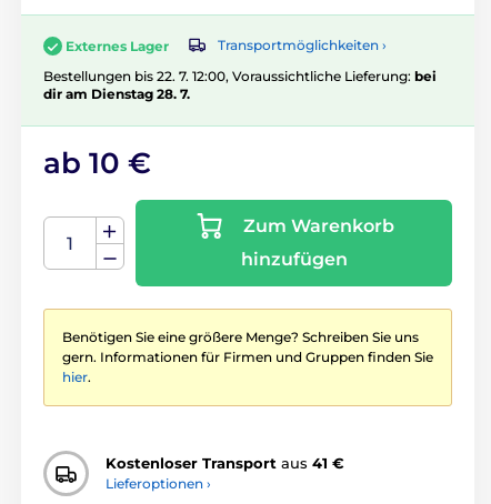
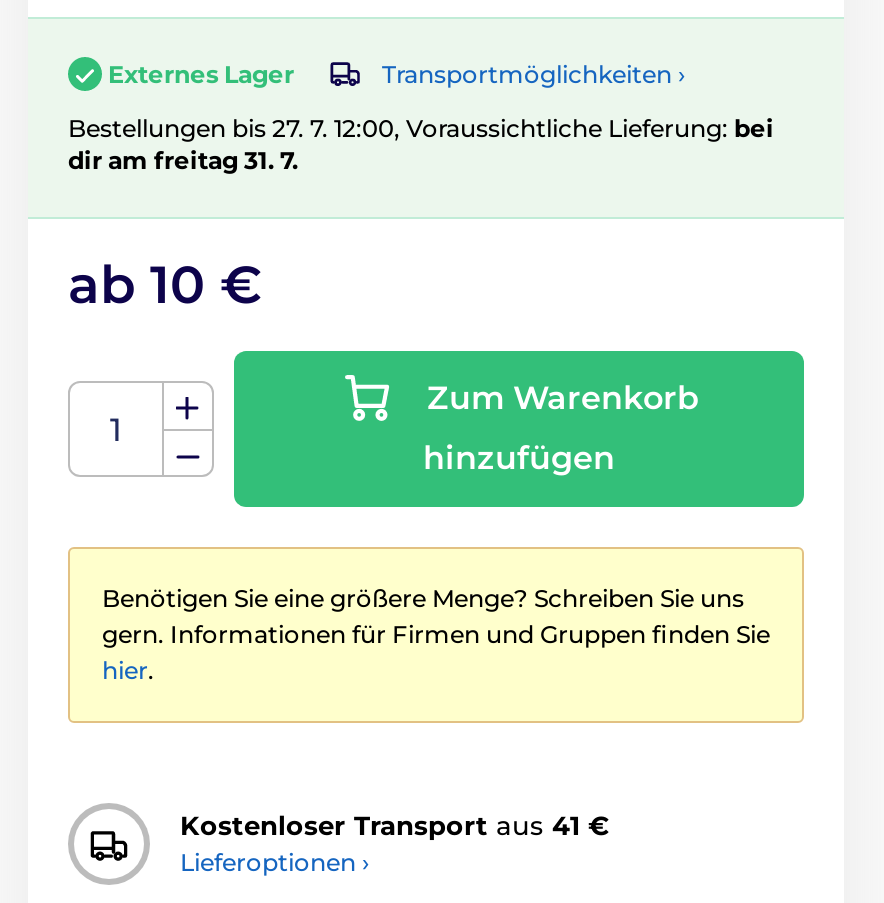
[43,68,437,84] Bestellungen bis 22. 7. 12:00, Voraussichtliche Lieferung: bei -> [68,113,774,143] Bestellungen bis 27. 7. 12:00, Voraussichtliche Lieferung: bei
[43,85,190,102] dir am Dienstag 28. 7. -> [68,145,298,175] dir am freitag 31. 7.

